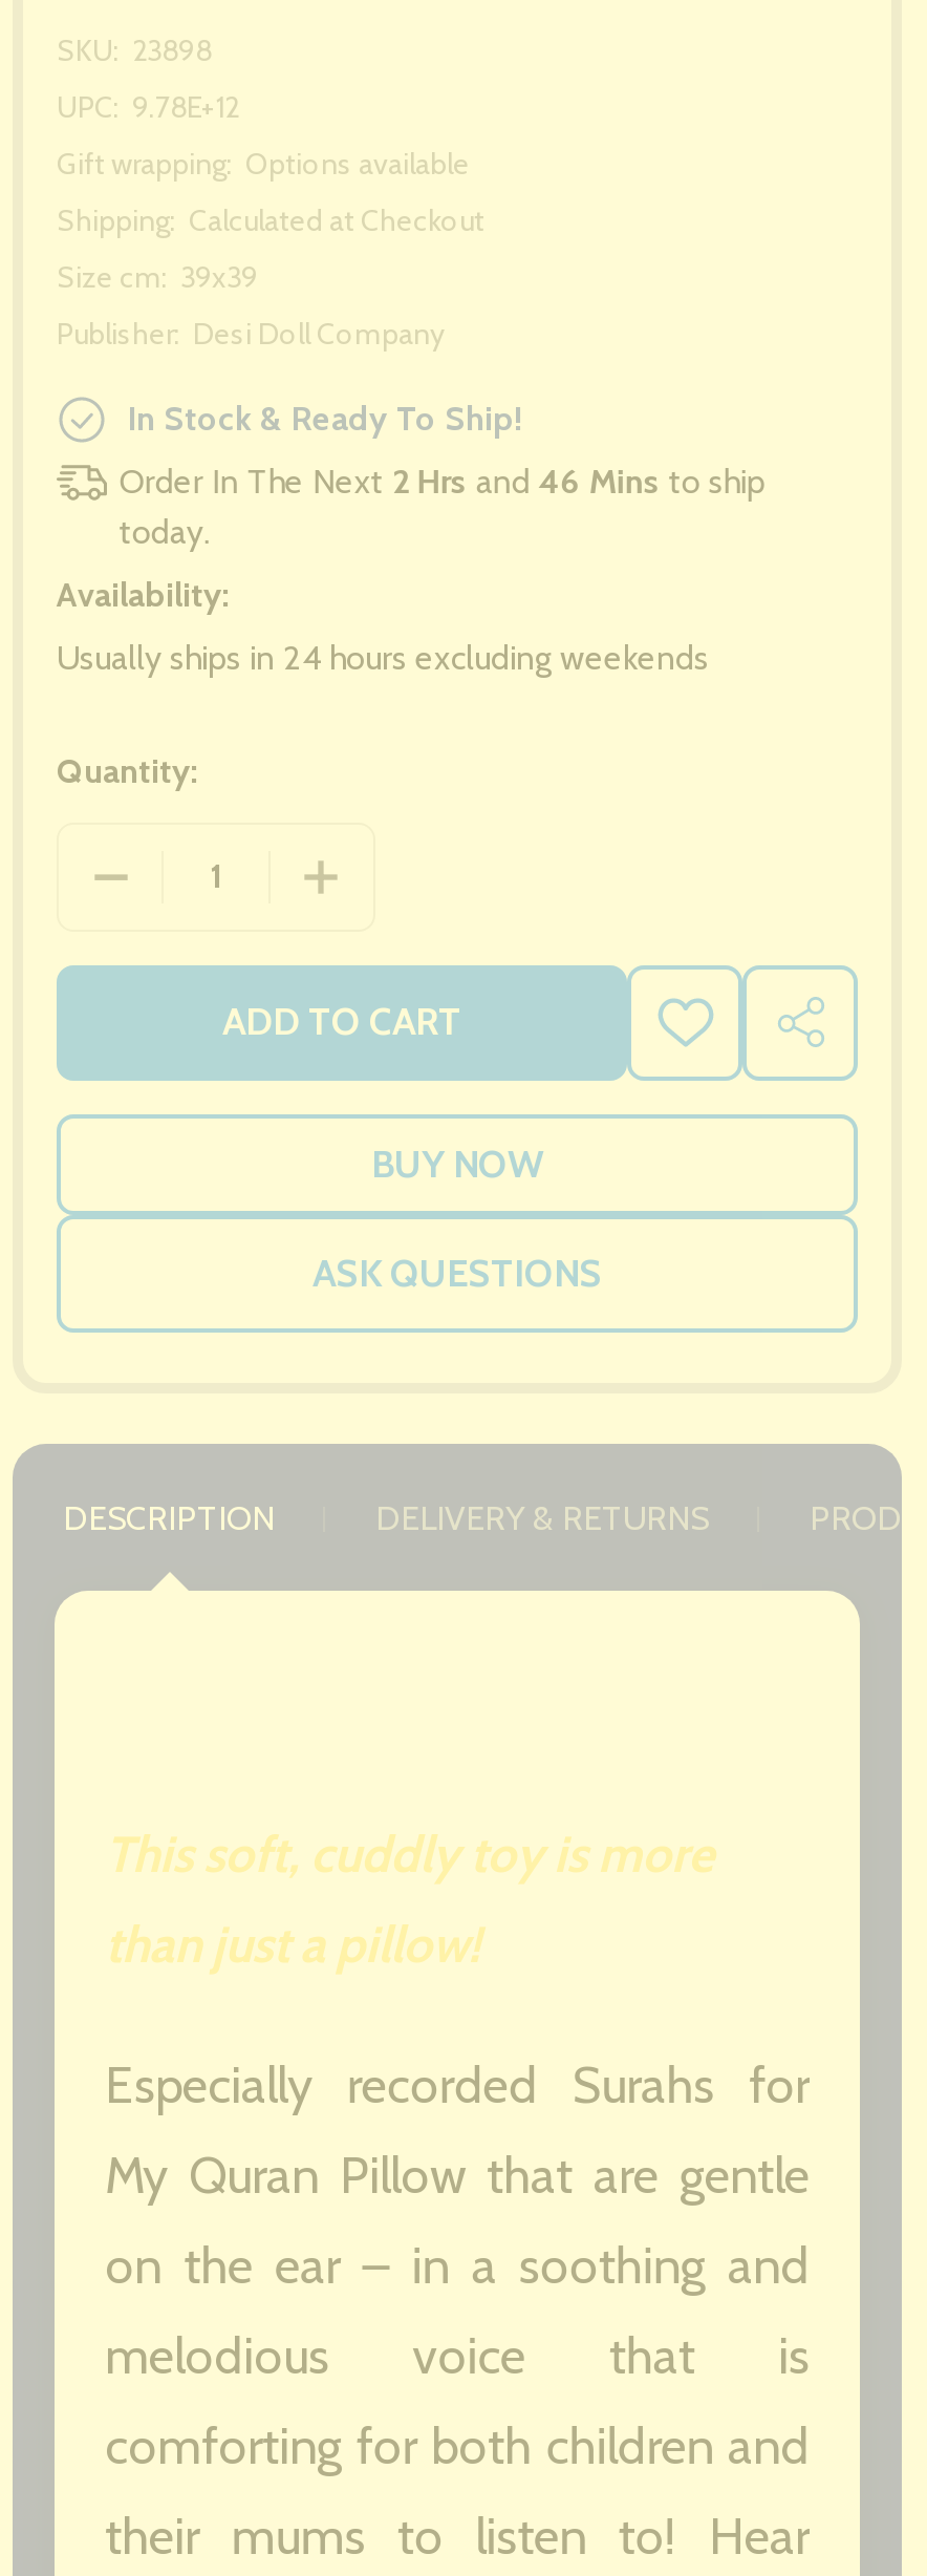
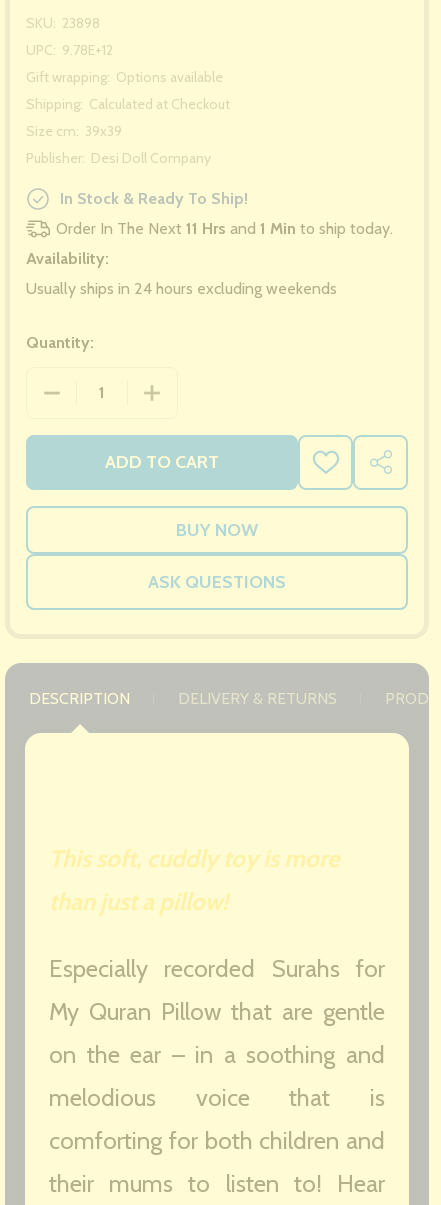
[119,461,765,552] Order In The Next 2 Hrs and 46 Mins to ship | today. -> [56,219,393,238] Order In The Next 11 Hrs and 1 Min to ship today.

